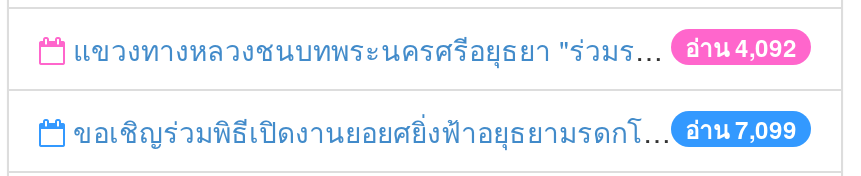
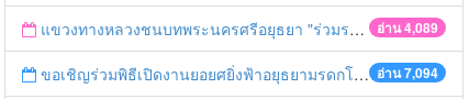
[685,29,797,65] อ่าน 4,092 -> [377,18,438,37] อ่าน 4,089
[685,111,797,147] อ่าน 7,099 -> [377,63,438,82] อ่าน 7,094

